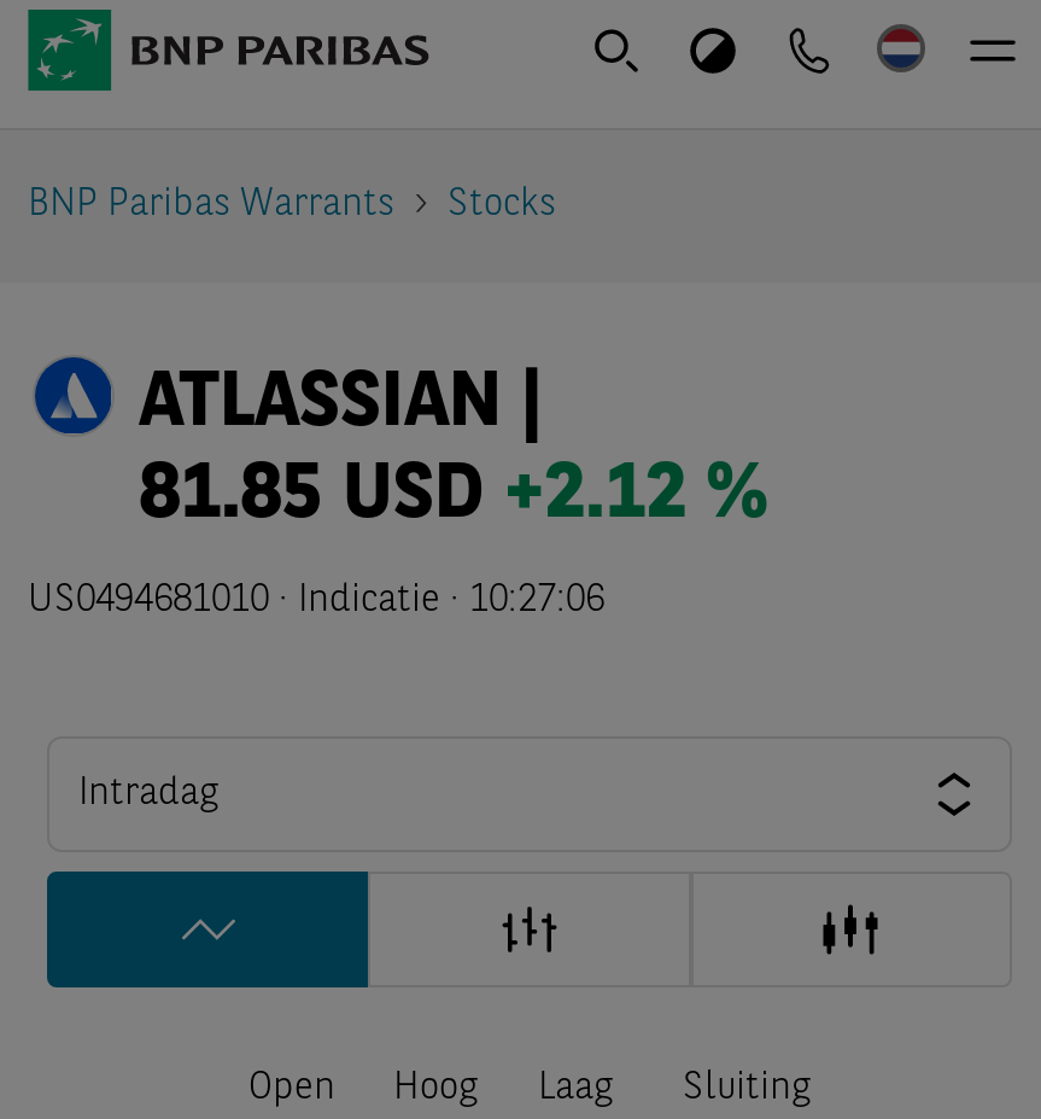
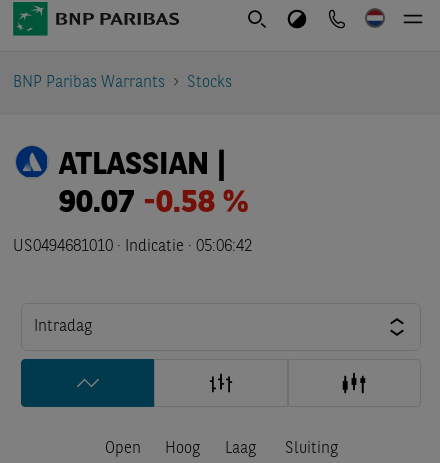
[140,459,767,536] 81.85 USD +2.12 % -> [59,188,248,220] 90.07 -0.58 %
[28,582,604,620] US0494681010 · Indicatie · 10:27:06 -> [13,239,252,255] US0494681010 · Indicatie · 05:06:42

